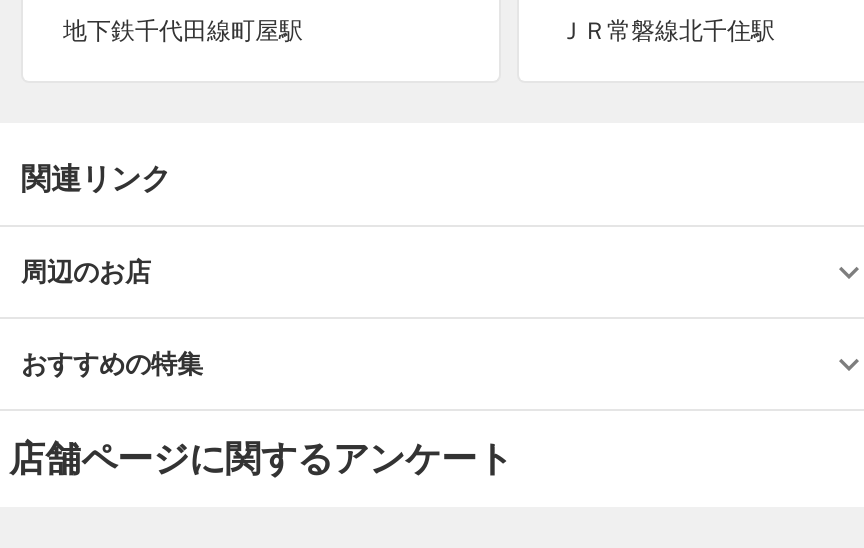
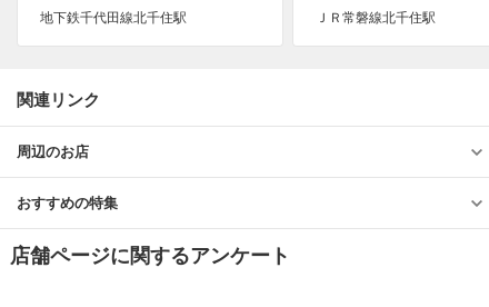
[63,17,303,45] 地下鉄千代田線町屋駅 -> [40,10,187,26] 地下鉄千代田線北千住駅

